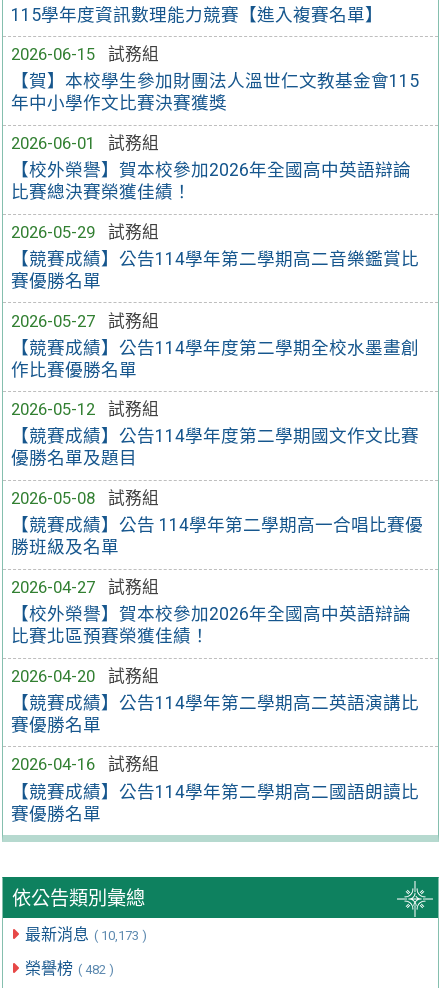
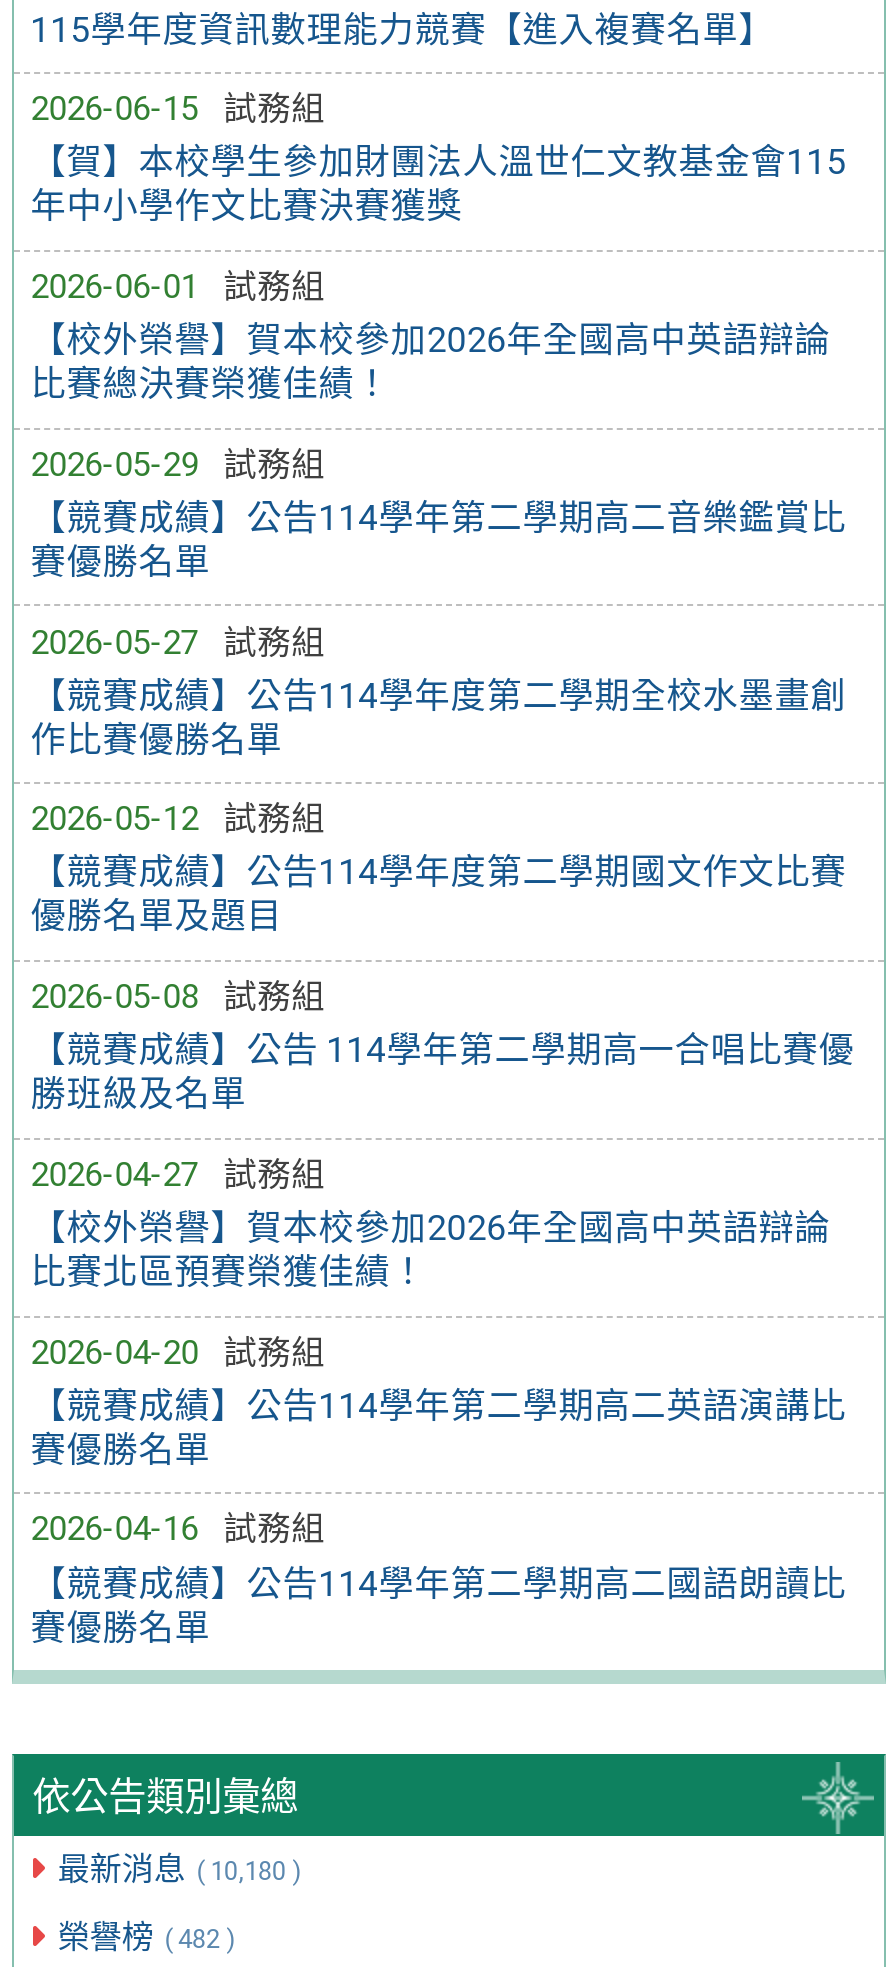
[25,925,147,944] 最新消息 ( 10,173 ) -> [58,1850,302,1888] 最新消息 ( 10,180 )

